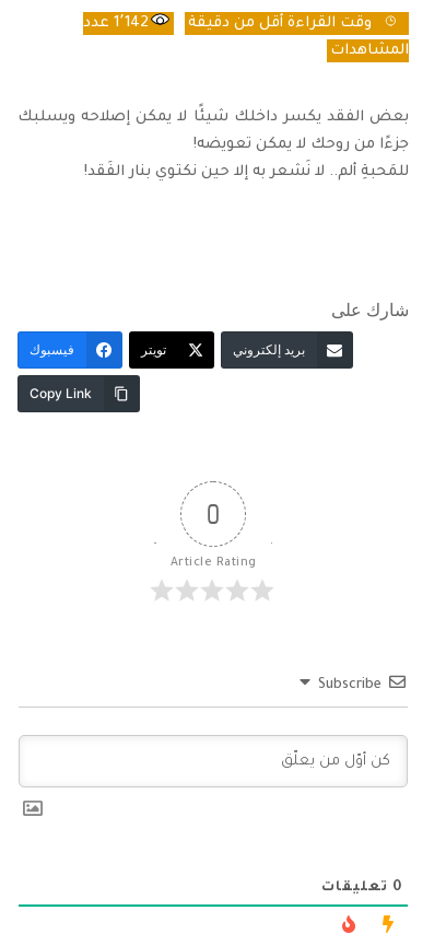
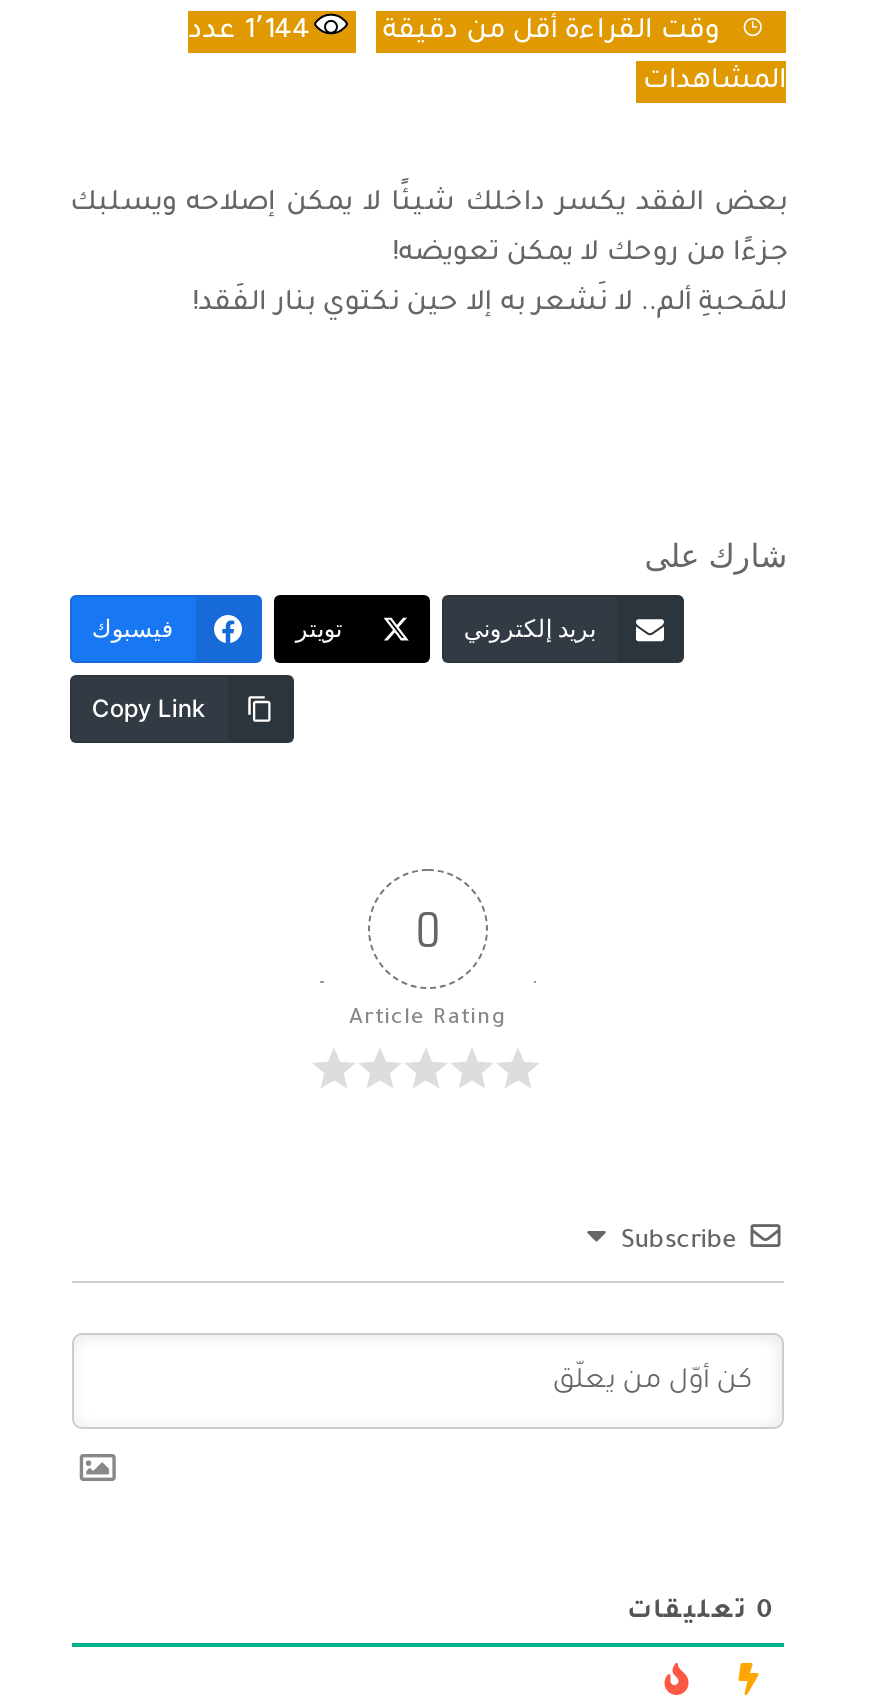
[83,15,149,32] 1٬142 عدد -> [188,17,310,47] 1٬144 عدد

